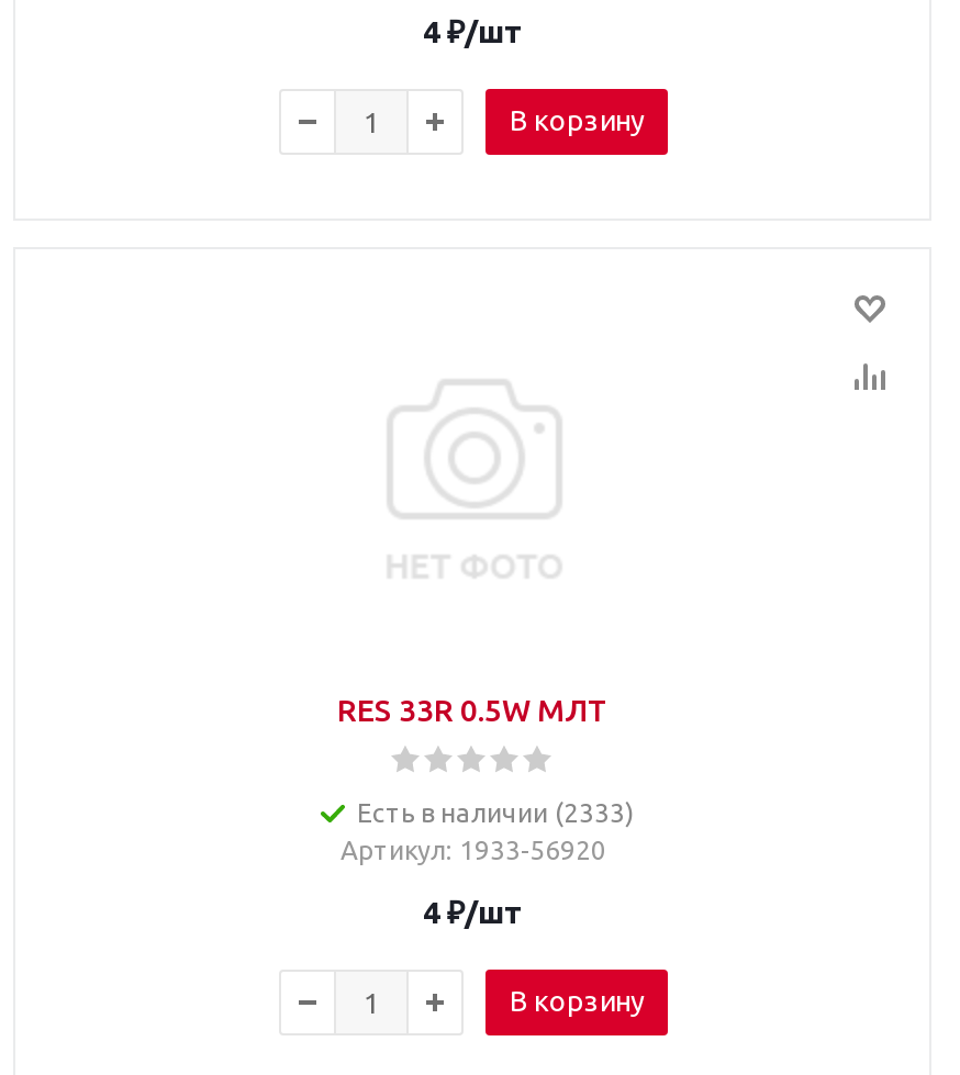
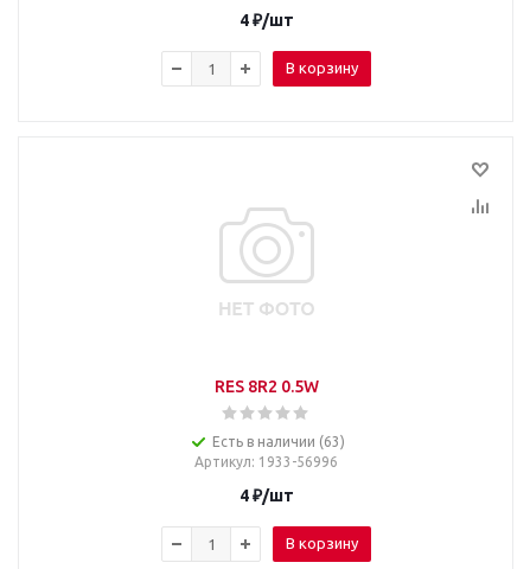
[337,693,610,728] RES 33R 0.5W МЛТ -> [214,377,318,396] RES 8R2 0.5W
[341,798,634,864] Есть в наличии (2333) | Артикул: 1933-56920 -> [194,434,344,469] Есть в наличии (63) | Артикул: 1933-56996

